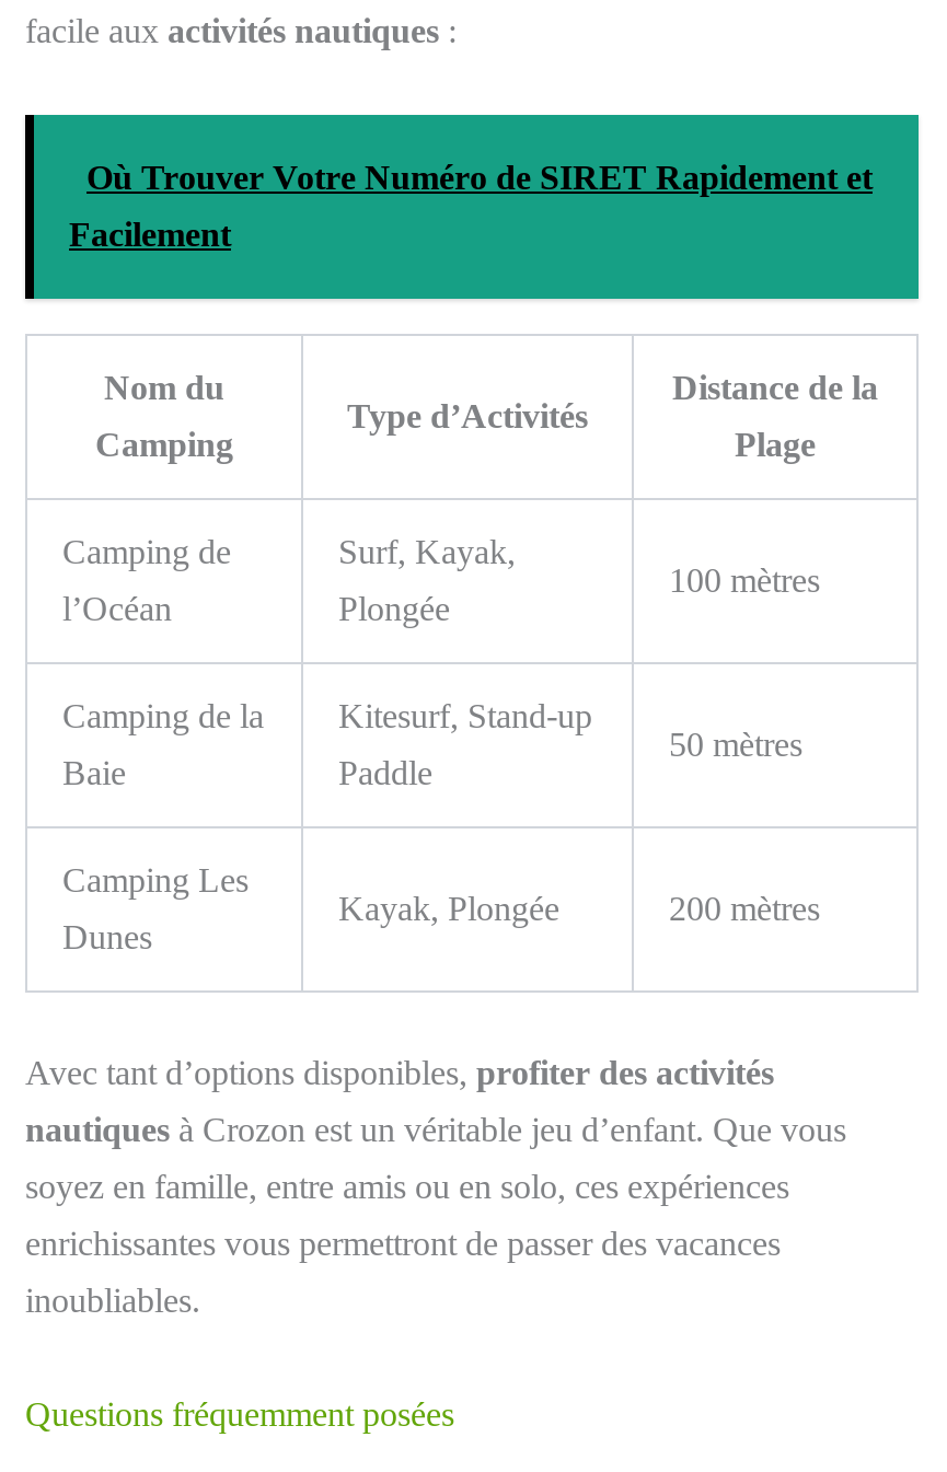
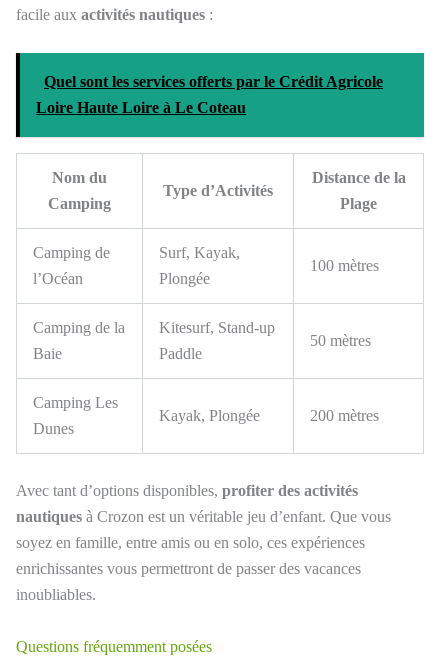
[86,159,873,196] Où Trouver Votre Numéro de SIRET Rapidement et -> [44,73,383,90] Quel sont les services offerts par le Crédit Agricole
[69,216,231,253] Facilement -> [36,99,246,116] Loire Haute Loire à Le Coteau

